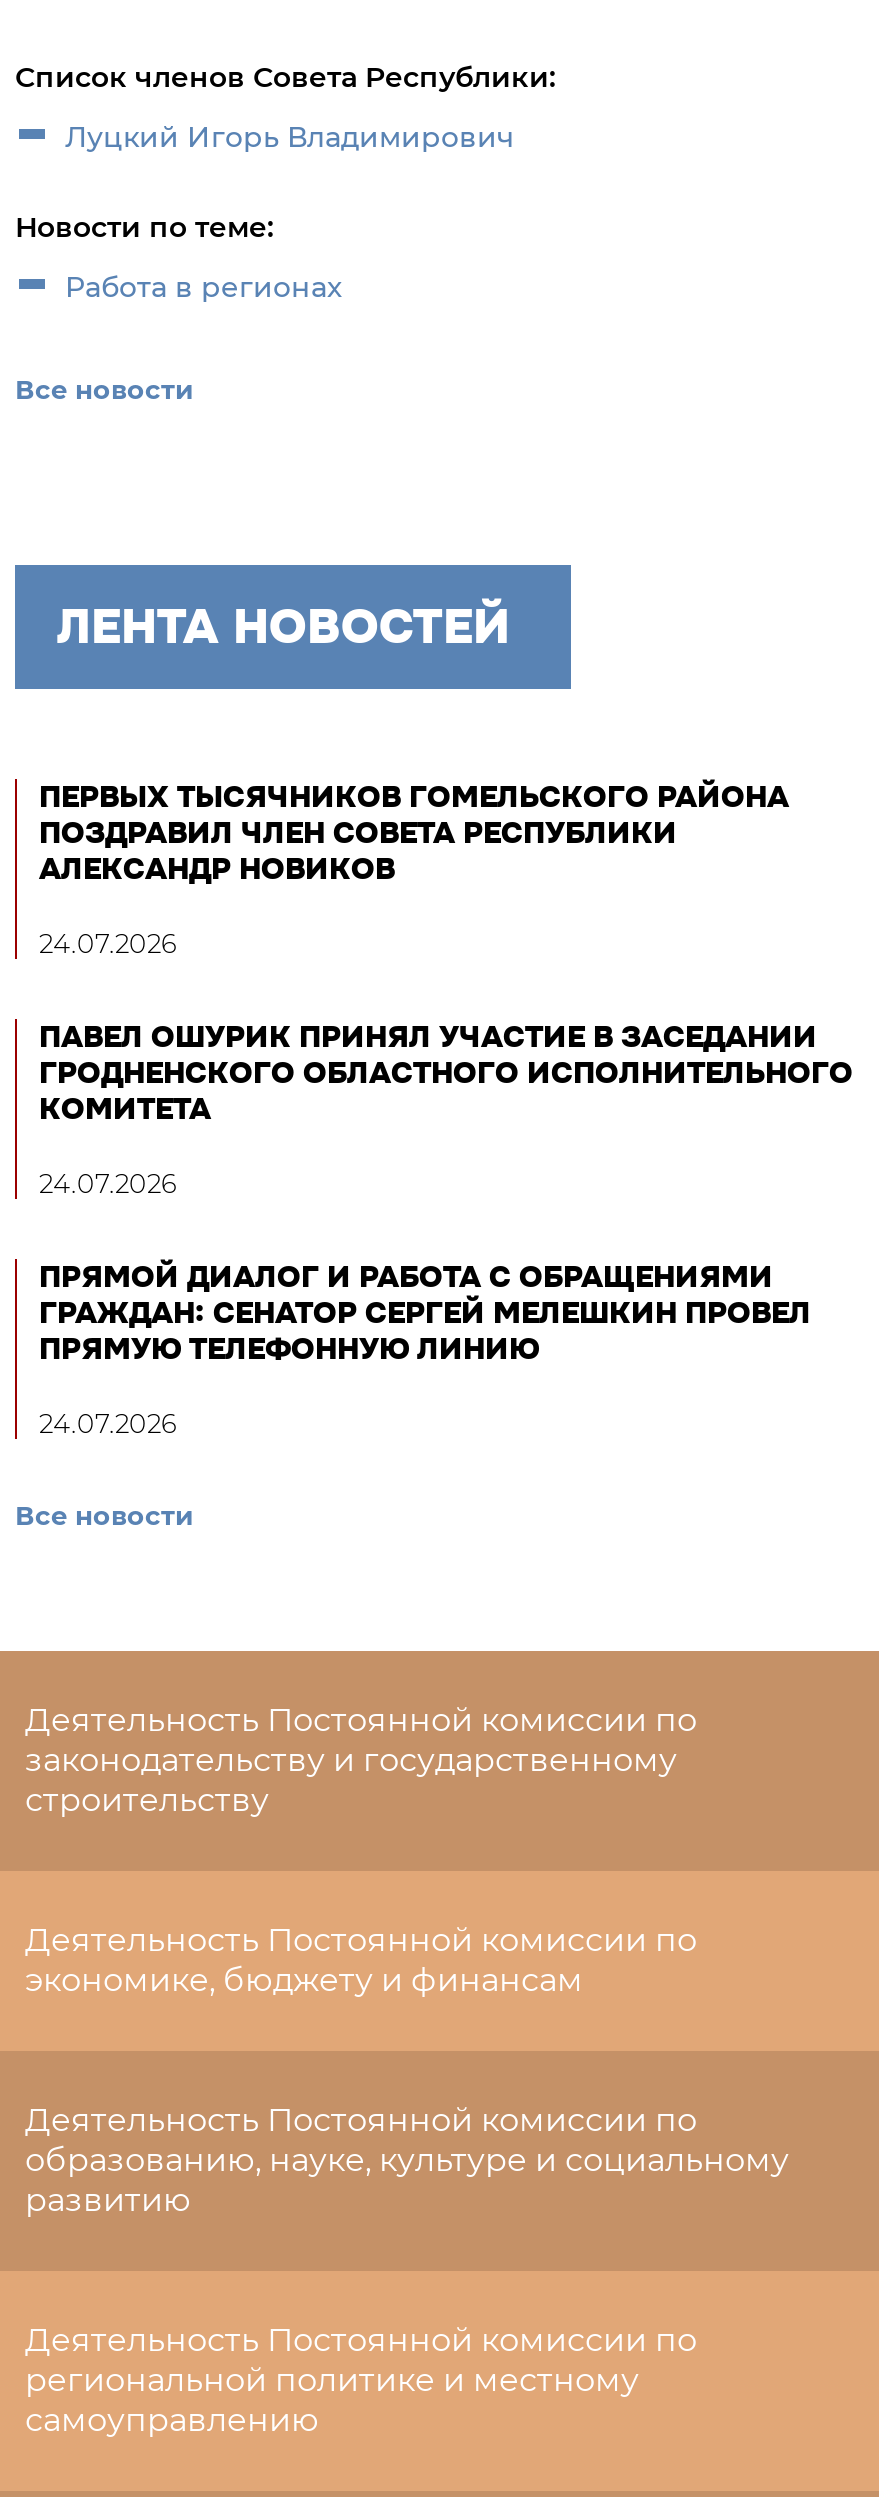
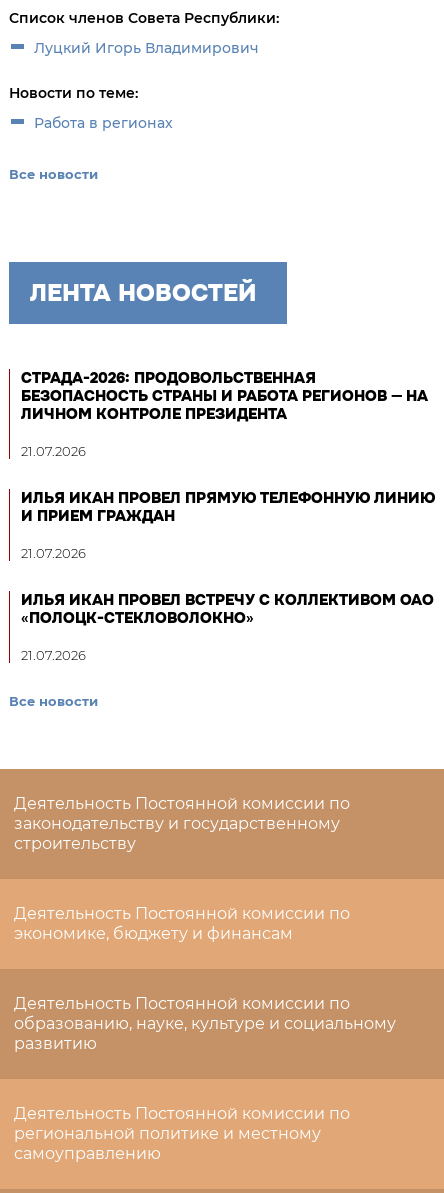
[39,776,789,888] ПЕРВЫХ ТЫСЯЧНИКОВ ГОМЕЛЬСКОГО РАЙОНА | ПОЗДРАВИЛ ЧЛЕН СОВЕТА РЕСПУБЛИКИ | АЛЕКСАНДР НОВИКОВ -> [21,368,428,424] СТРАДА-2026: ПРОДОВОЛЬСТВЕННАЯ | БЕЗОПАСНОСТЬ СТРАНЫ И РАБОТА РЕГИОНОВ — НА | ЛИЧНОМ КОНТРОЛЕ ПРЕЗИДЕНТА
[39,926,177,958] 24.07.2026 -> [21,443,86,459] 21.07.2026
[39,1016,853,1128] ПАВЕЛ ОШУРИК ПРИНЯЛ УЧАСТИЕ В ЗАСЕДАНИИ | ГРОДНЕНСКОГО ОБЛАСТНОГО ИСПОЛНИТЕЛЬНОГО | КОМИТЕТА -> [21,488,435,526] ИЛЬЯ ИКАН ПРОВЕЛ ПРЯМУЮ ТЕЛЕФОННУЮ ЛИНИЮ | И ПРИЕМ ГРАЖДАН
[39,1166,177,1198] 24.07.2026 -> [21,545,86,561] 21.07.2026
[39,1256,811,1368] ПРЯМОЙ ДИАЛОГ И РАБОТА С ОБРАЩЕНИЯМИ | ГРАЖДАН: СЕНАТОР СЕРГЕЙ МЕЛЕШКИН ПРОВЕЛ | ПРЯМУЮ ТЕЛЕФОННУЮ ЛИНИЮ -> [21,590,434,628] ИЛЬЯ ИКАН ПРОВЕЛ ВСТРЕЧУ С КОЛЛЕКТИВОМ ОАО | «ПОЛОЦК-СТЕКЛОВОЛОКНО»
[39,1406,177,1438] 24.07.2026 -> [21,647,86,663] 21.07.2026

